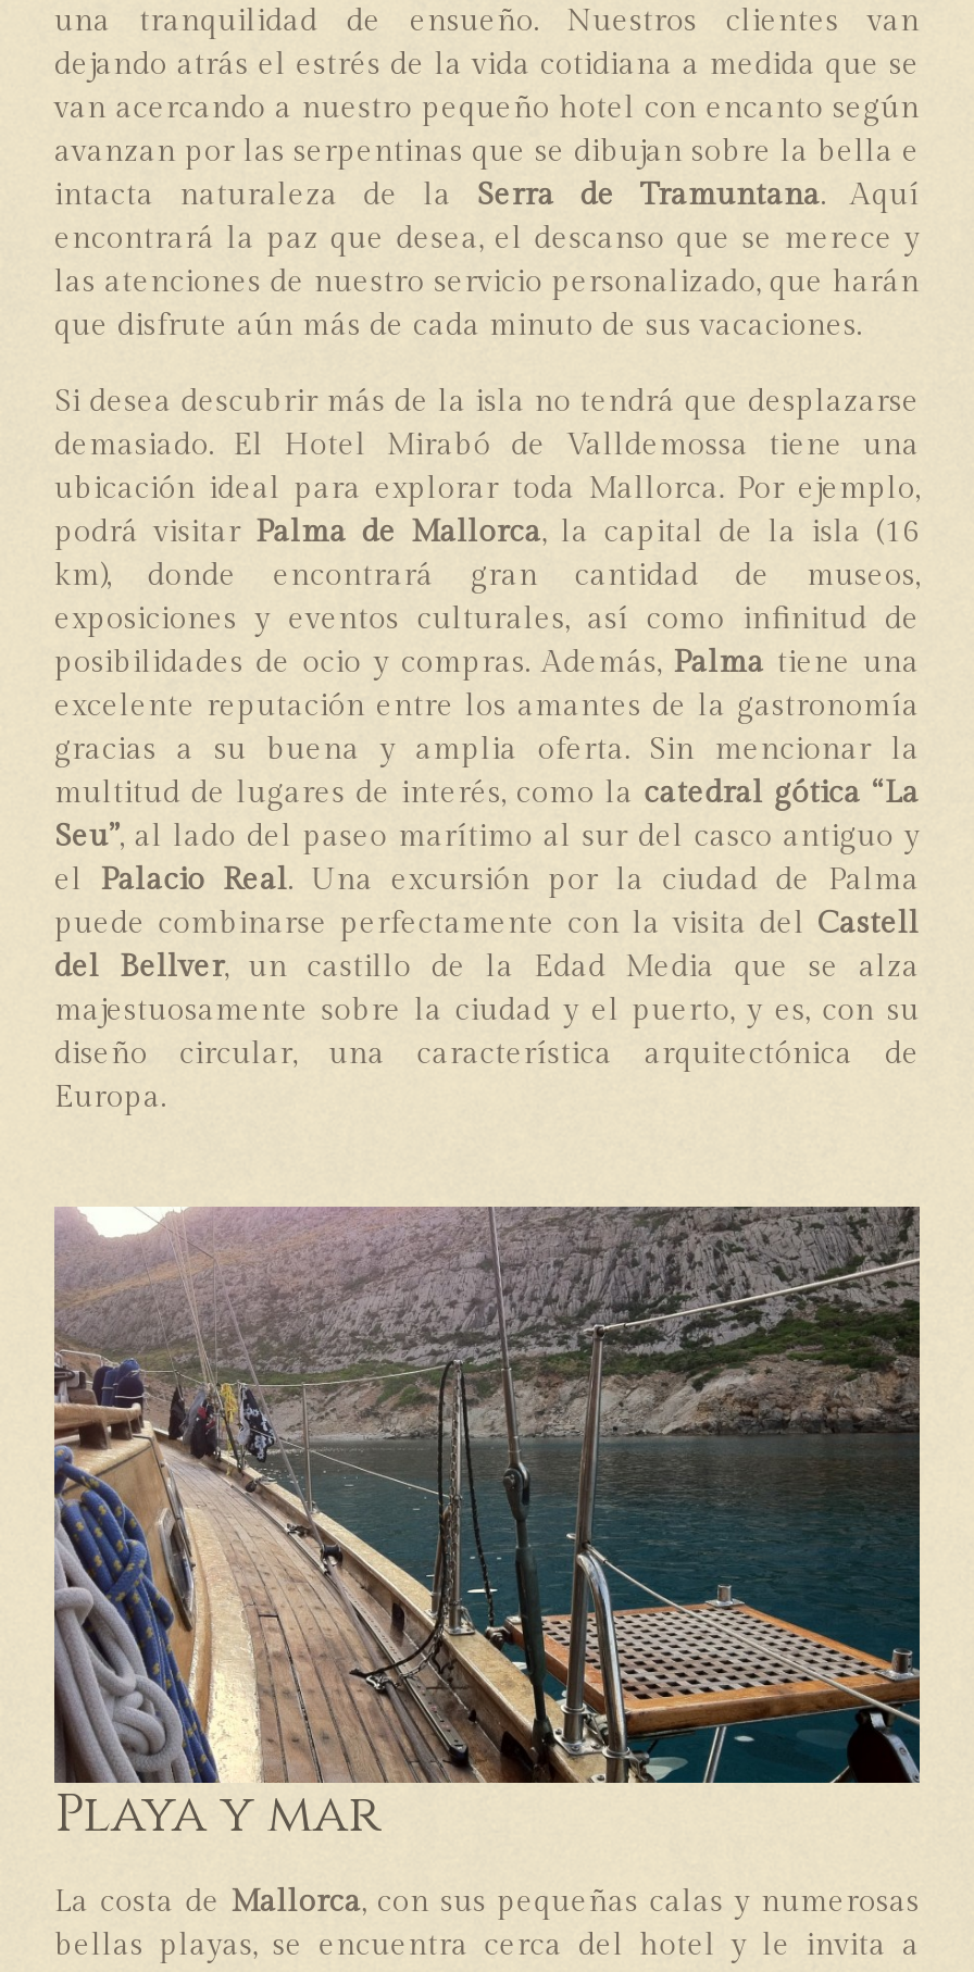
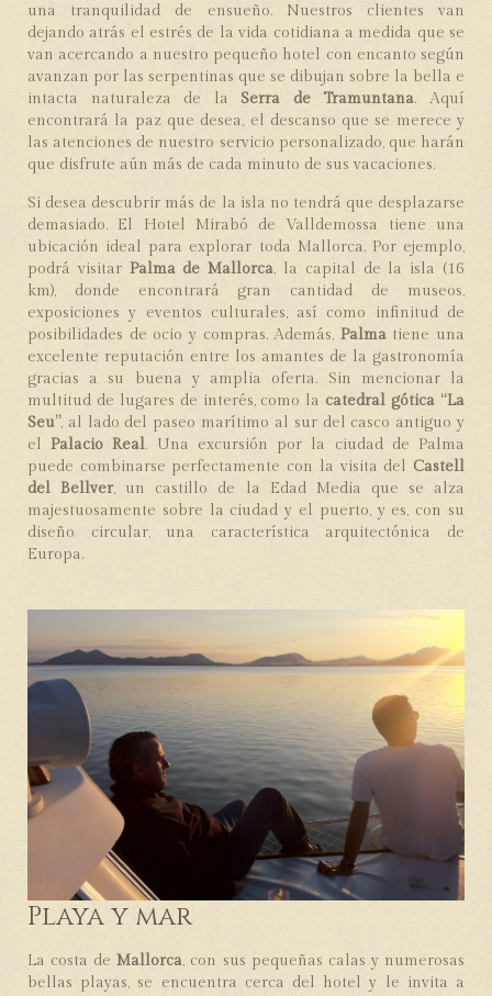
[54,1205,922,1785] [image] -> [27,609,465,902] [image]

